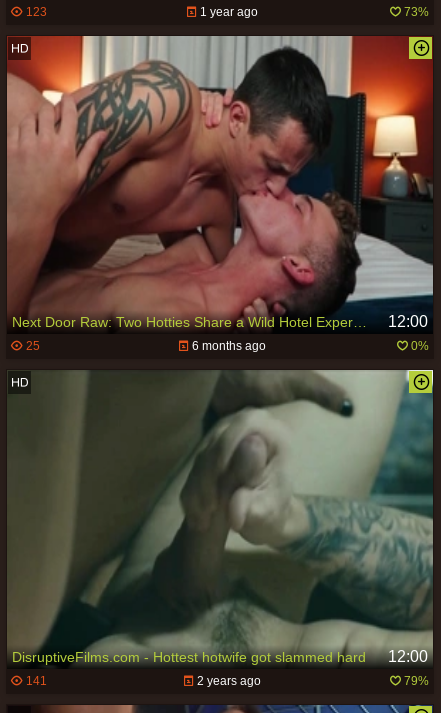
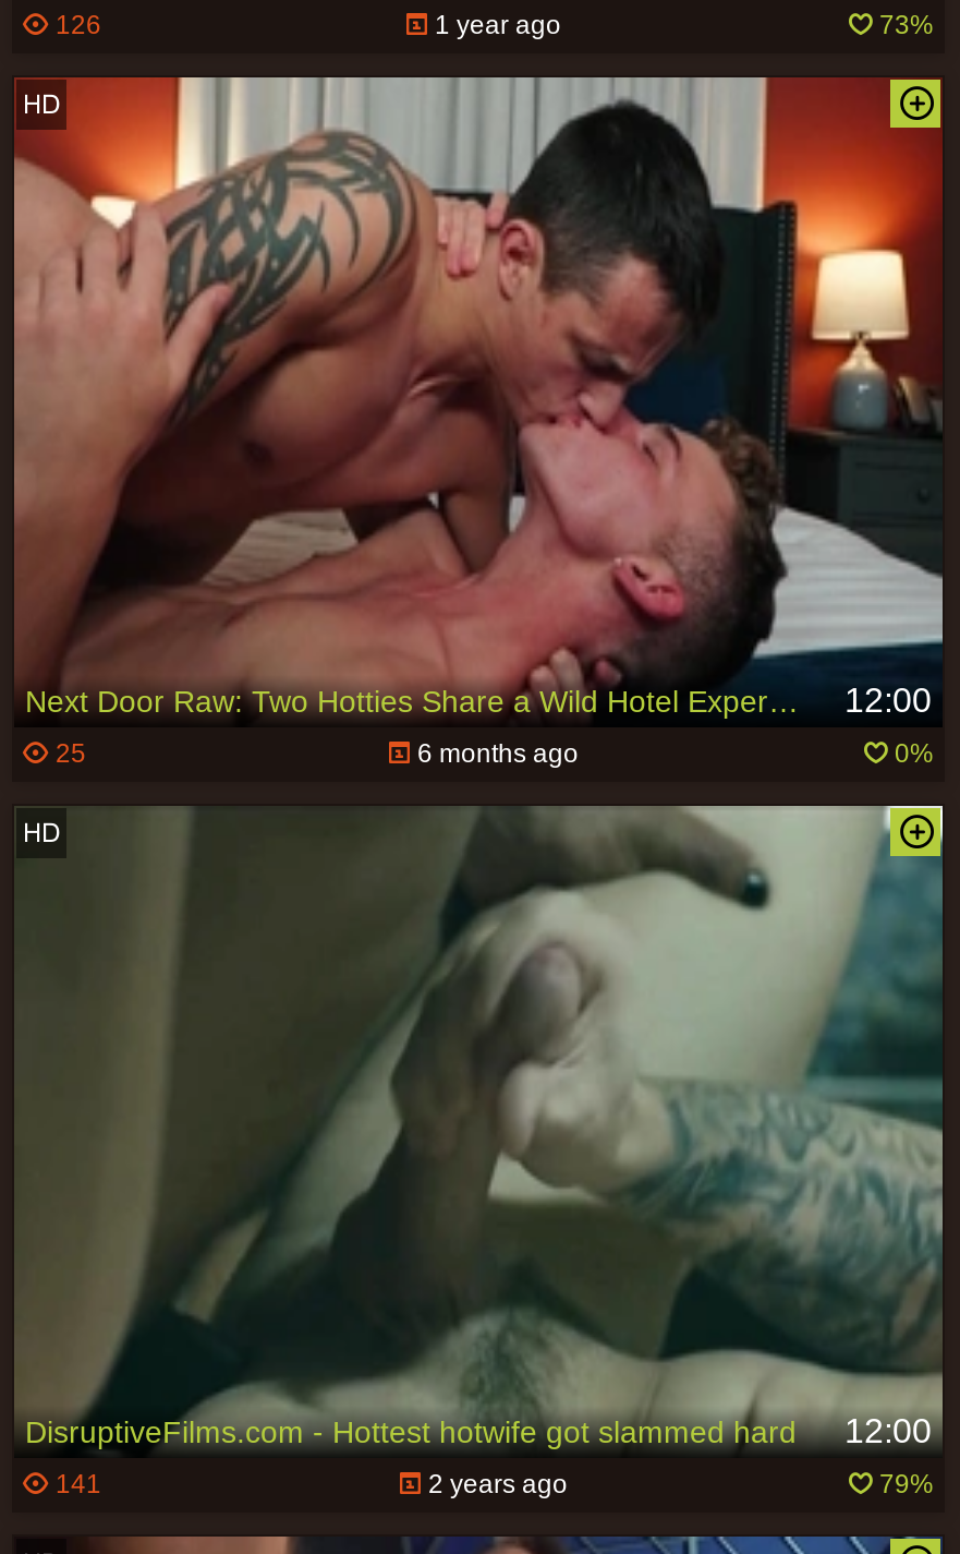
[23,5,47,19] 123 -> [49,10,101,41] 126

